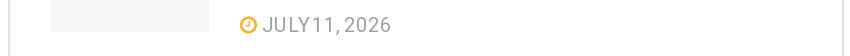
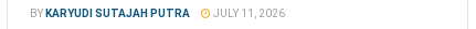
none -> [30,7,190,19] BY KARYUDI SUTAJAH PUTRA

